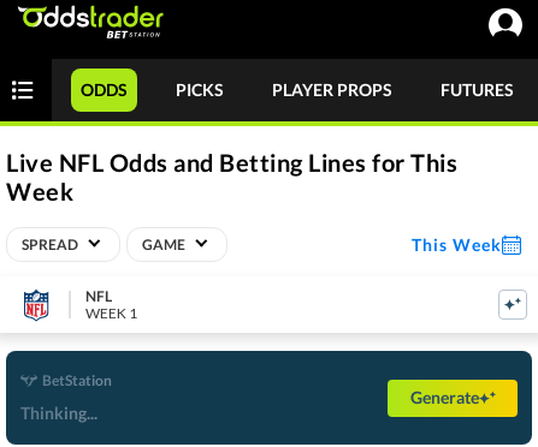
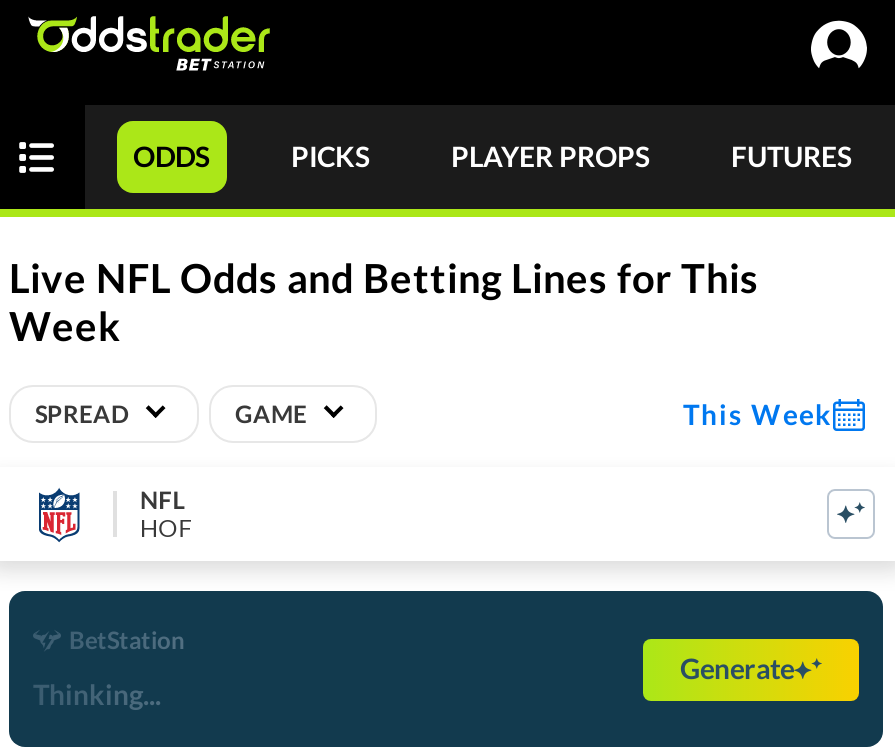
[85,303,137,321] WEEK 1 -> [140,512,193,542] HOF

